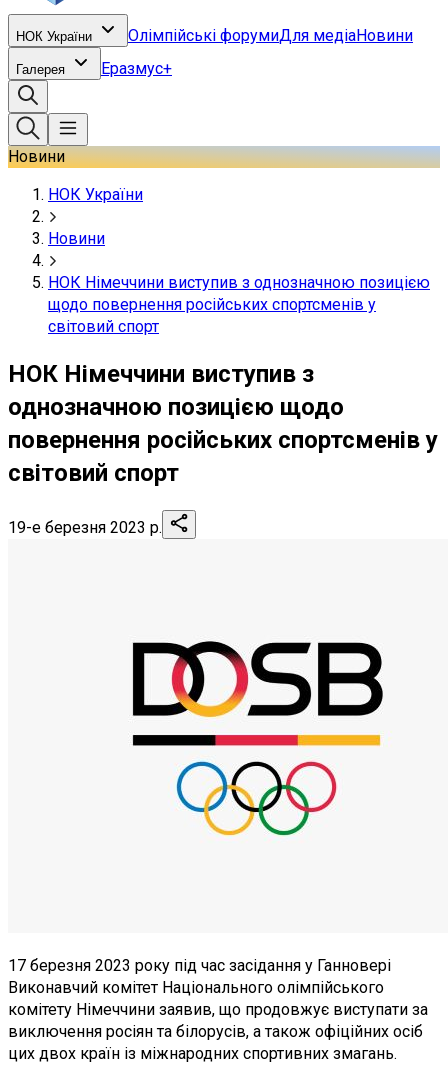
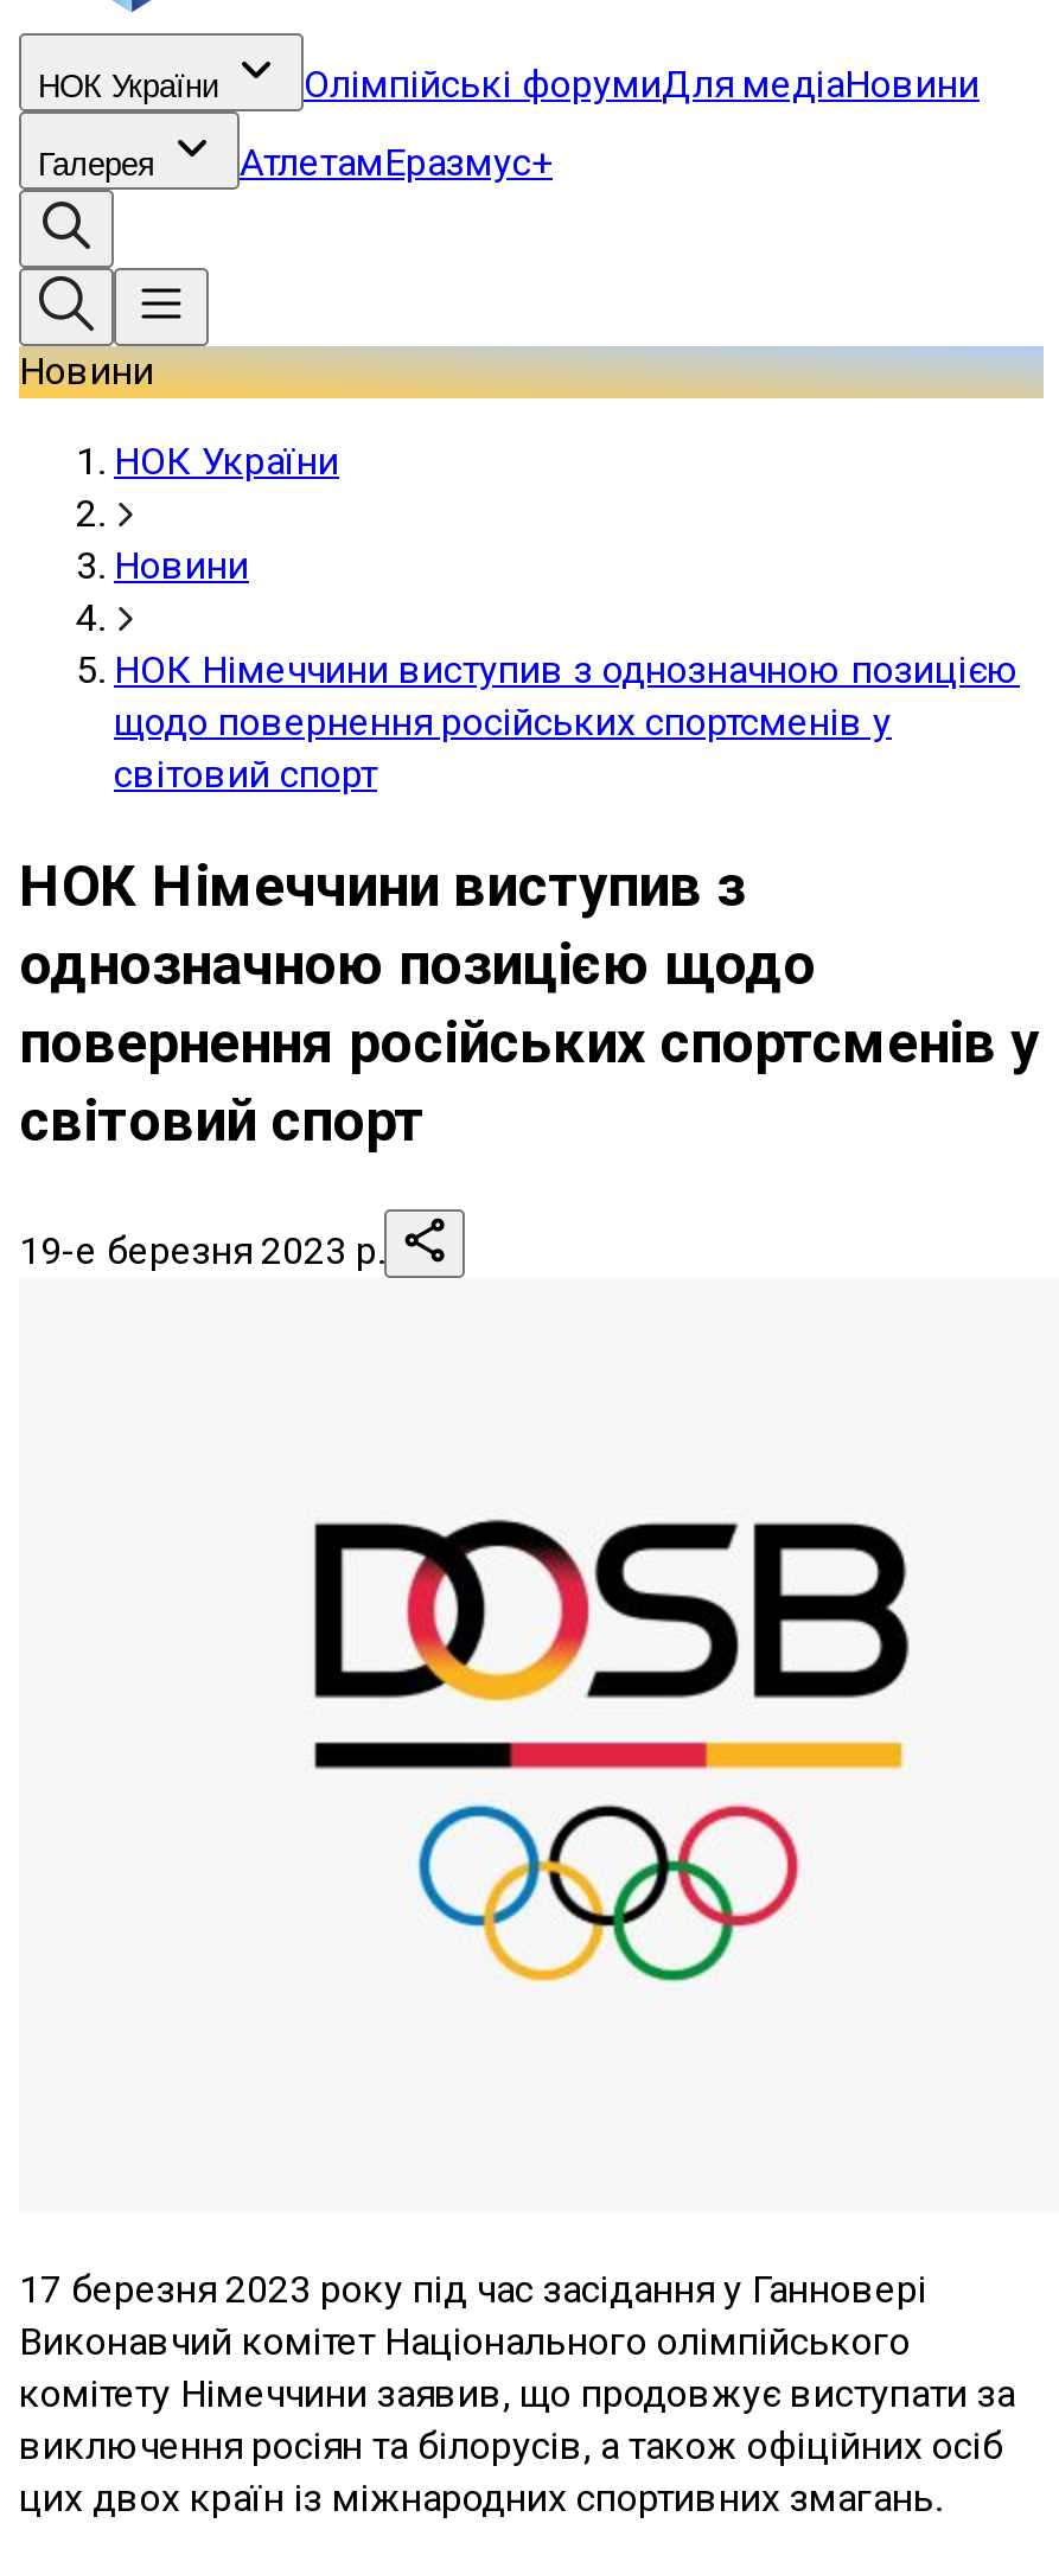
[101,59,172,78] Еразмус+ -> [240,140,553,185] АтлетамЕразмус+

